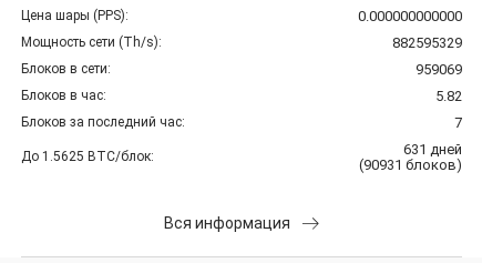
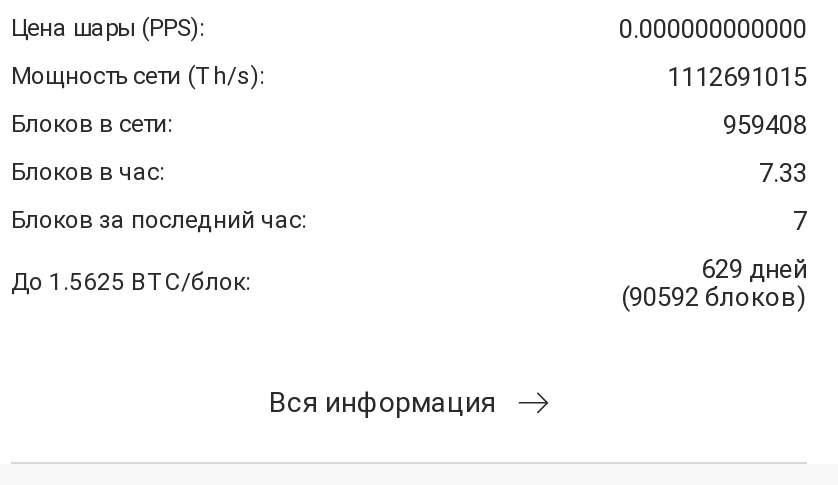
[392,34,462,51] 882595329 -> [667,62,807,92] 1112691015
[416,61,462,77] 959069 -> [723,110,807,140] 959408
[435,87,462,104] 5.82 -> [759,158,807,188] 7.33
[403,141,462,157] 631 дней -> [701,254,807,284] 629 дней
[359,156,462,173] (90931 блоков) -> [621,282,807,312] (90592 блоков)

